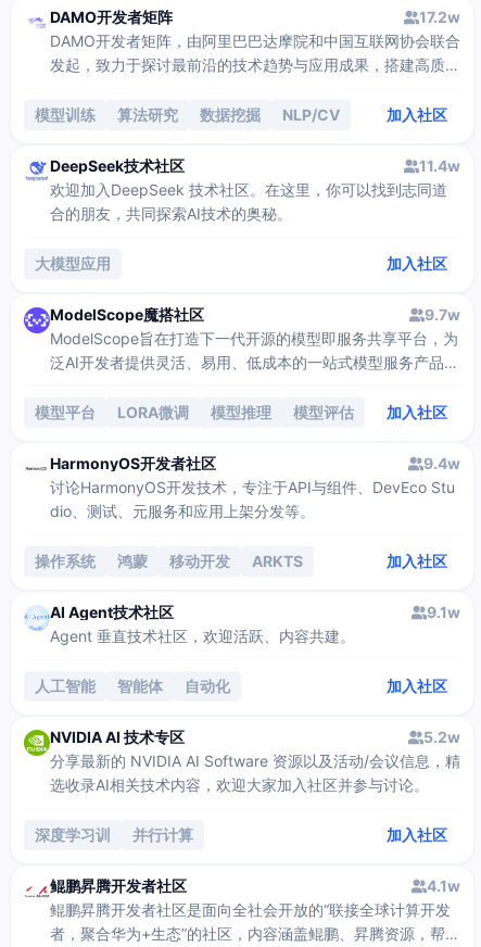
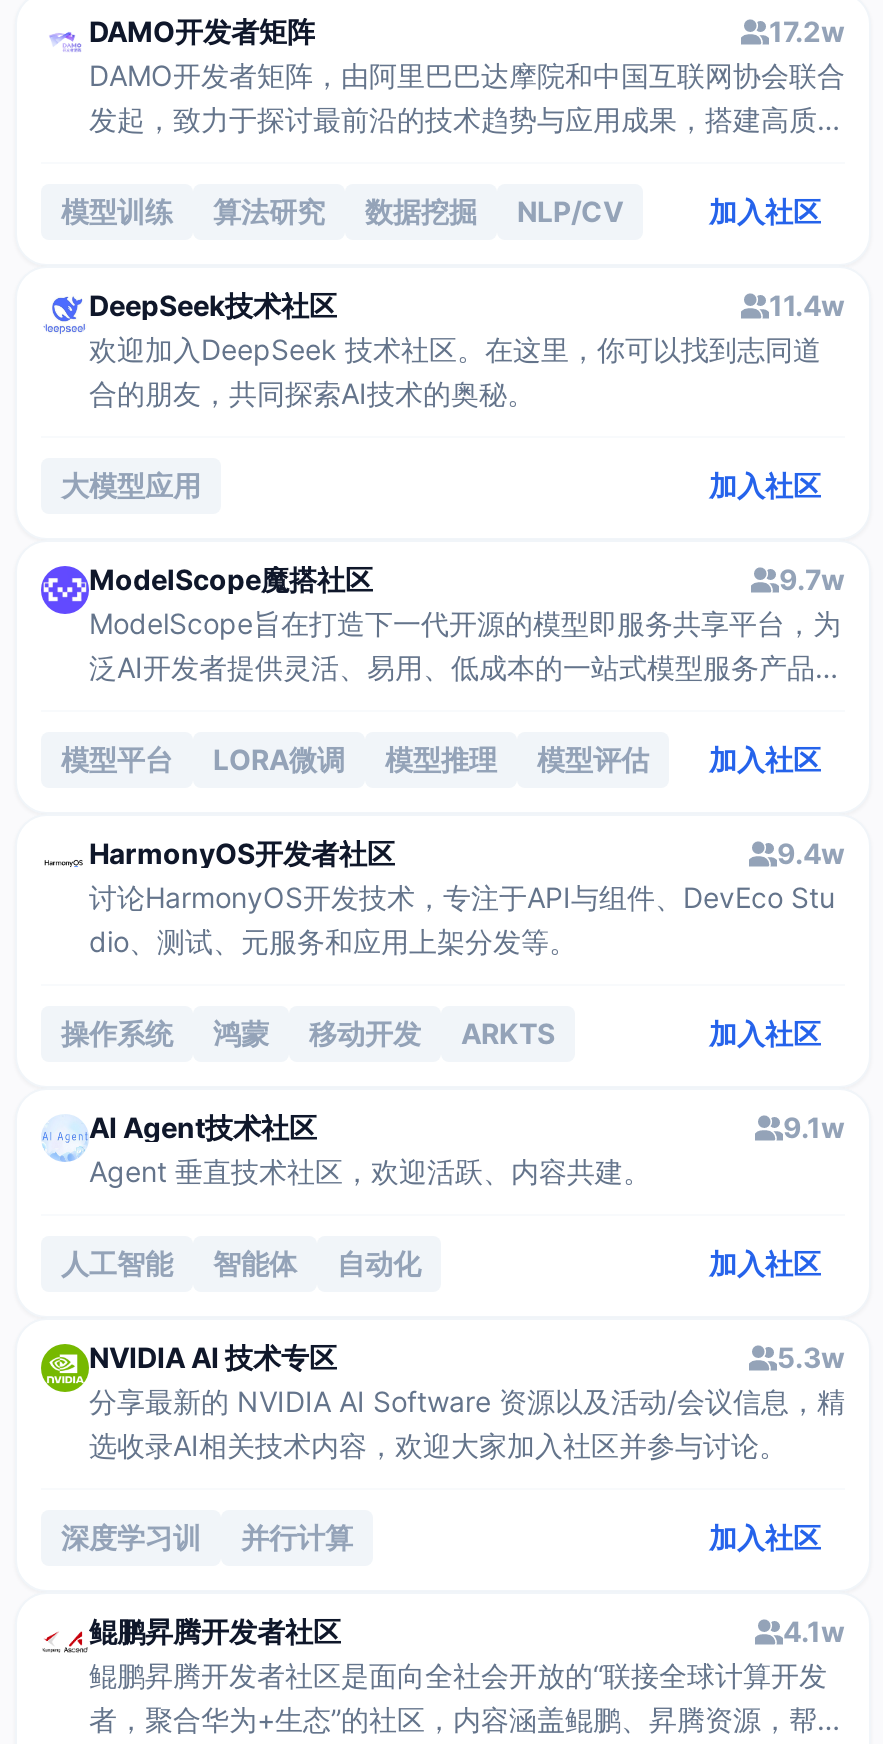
[423,728,460,746] 5.2w -> [777,1340,845,1374] 5.3w

